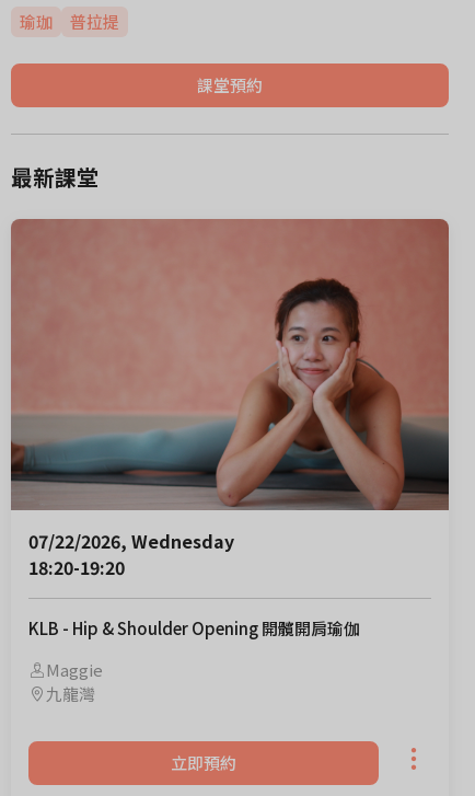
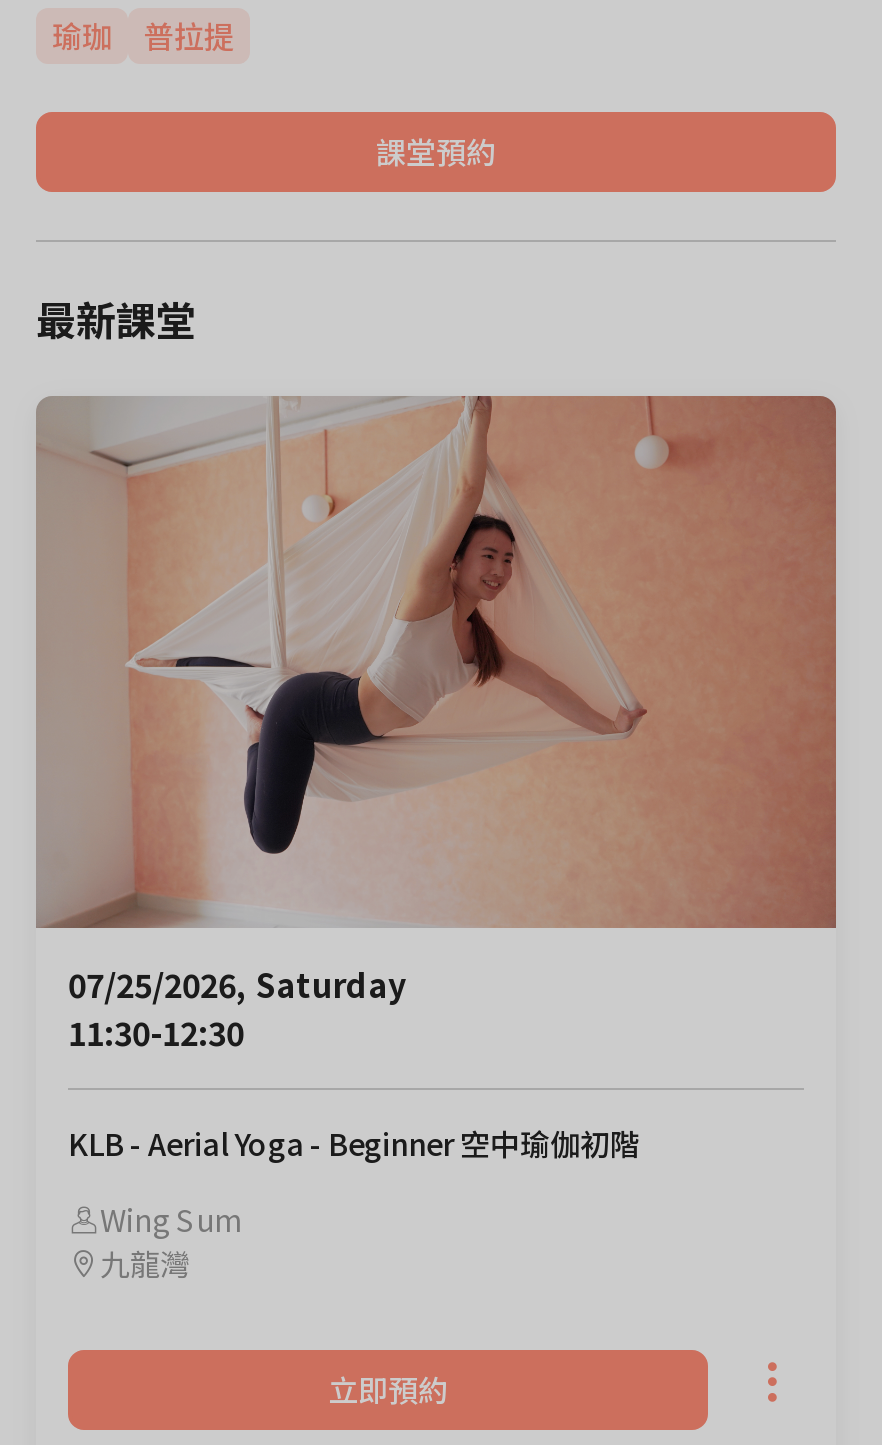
[10,219,450,581] [image] | 07/22/2026, Wednesday | 18:20-19:20 -> [38,396,838,1056] [image] | 07/25/2026, Saturday | 11:30-12:30
[28,617,360,640] KLB - Hip & Shoulder Opening 開髖開肩瑜伽 -> [68,1122,640,1164] KLB - Aerial Yoga - Beginner 空中瑜伽初階
[46,658,103,681] Maggie -> [100,1198,242,1240] Wing Sum

